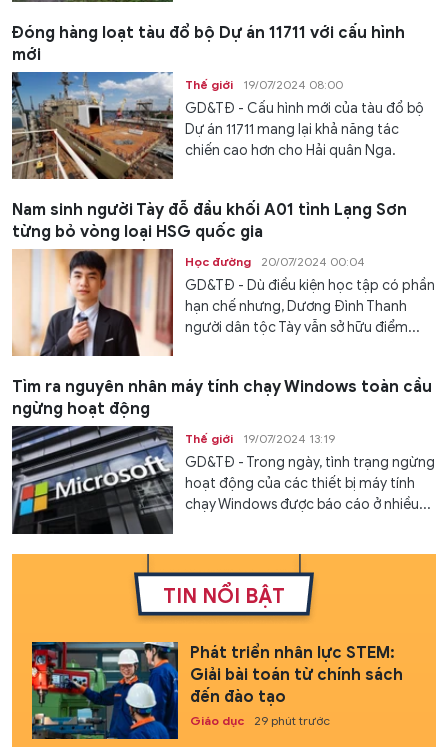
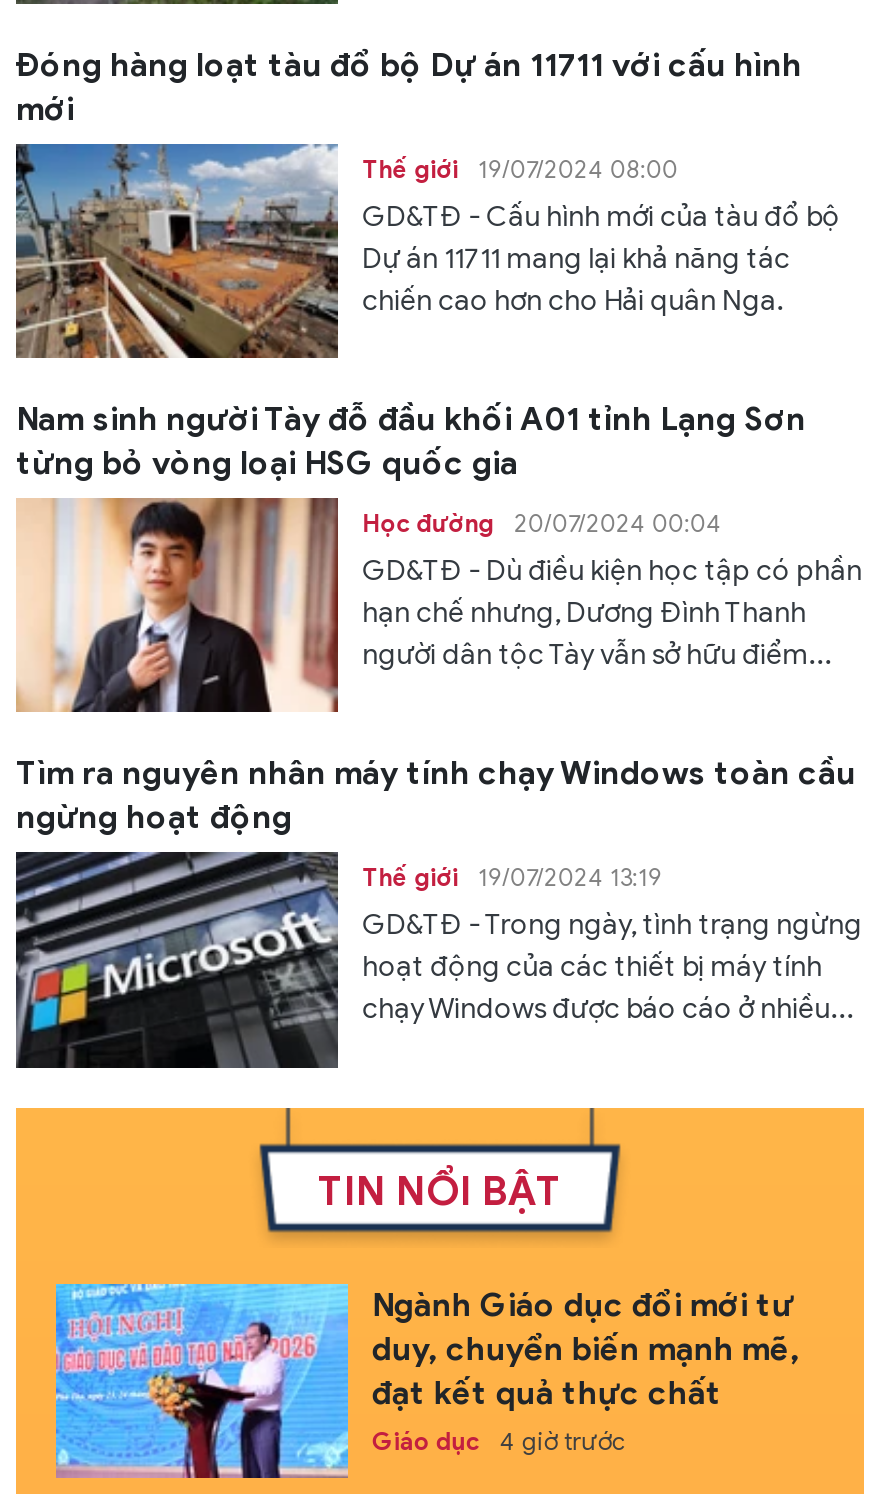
[31,641,403,740] [image] | Phát triển nhân lực STEM: | Giải bài toán từ chính sách | đến đào tạo -> [54,1282,800,1480] [image] | Ngành Giáo dục đổi mới tư | duy, chuyển biến mạnh mẽ, | đạt kết quả thực chất
[190,713,330,728] Giáo dục 29 phút trước -> [372,1426,626,1456] Giáo dục 4 giờ trước

